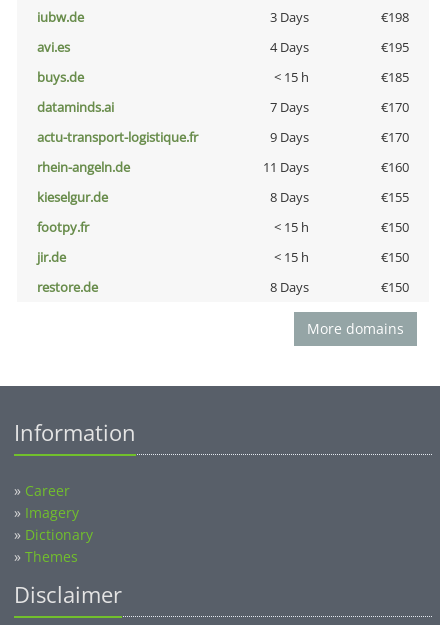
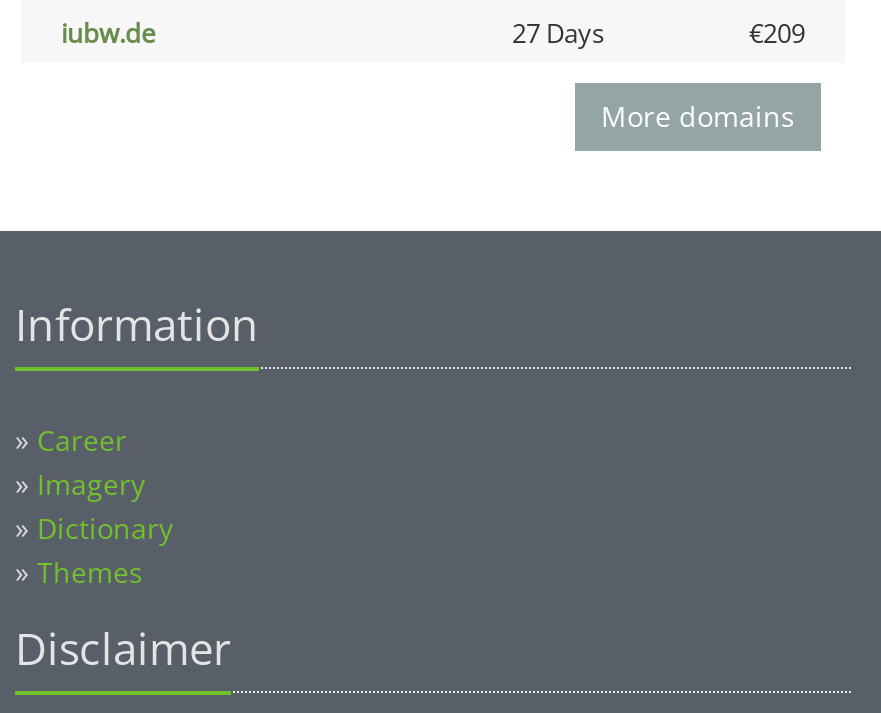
[37,8,409,296] 3 Days | €198 | avi.es | 4 Days | €195 | buys.de | < 15 h | €185 | dataminds.ai | 7 Days | €170 | actu-transport-logistique.fr | 9 Days | €170 | rhein-angeln.de | 11 Days | €160 | kieselgur.de | 8 Days | €155 | footpy.fr | < 15 h | €150 | jir.de | < 15 h | €150 | restore.de | 8 Days | €150 -> [512,15,805,51] 27 Days | €209

